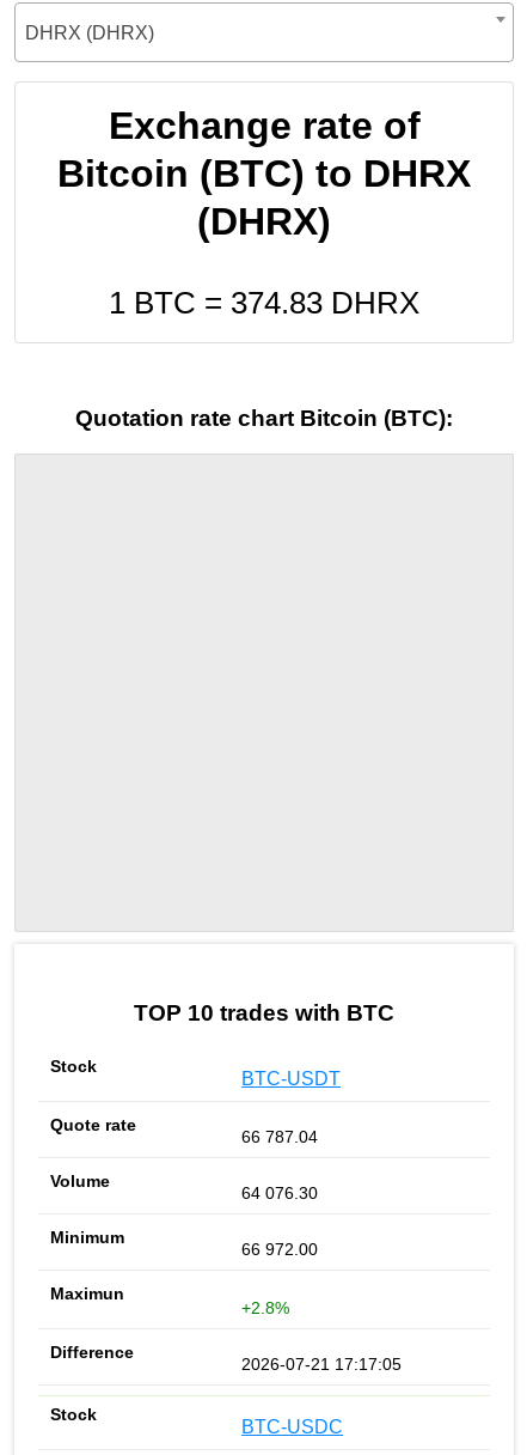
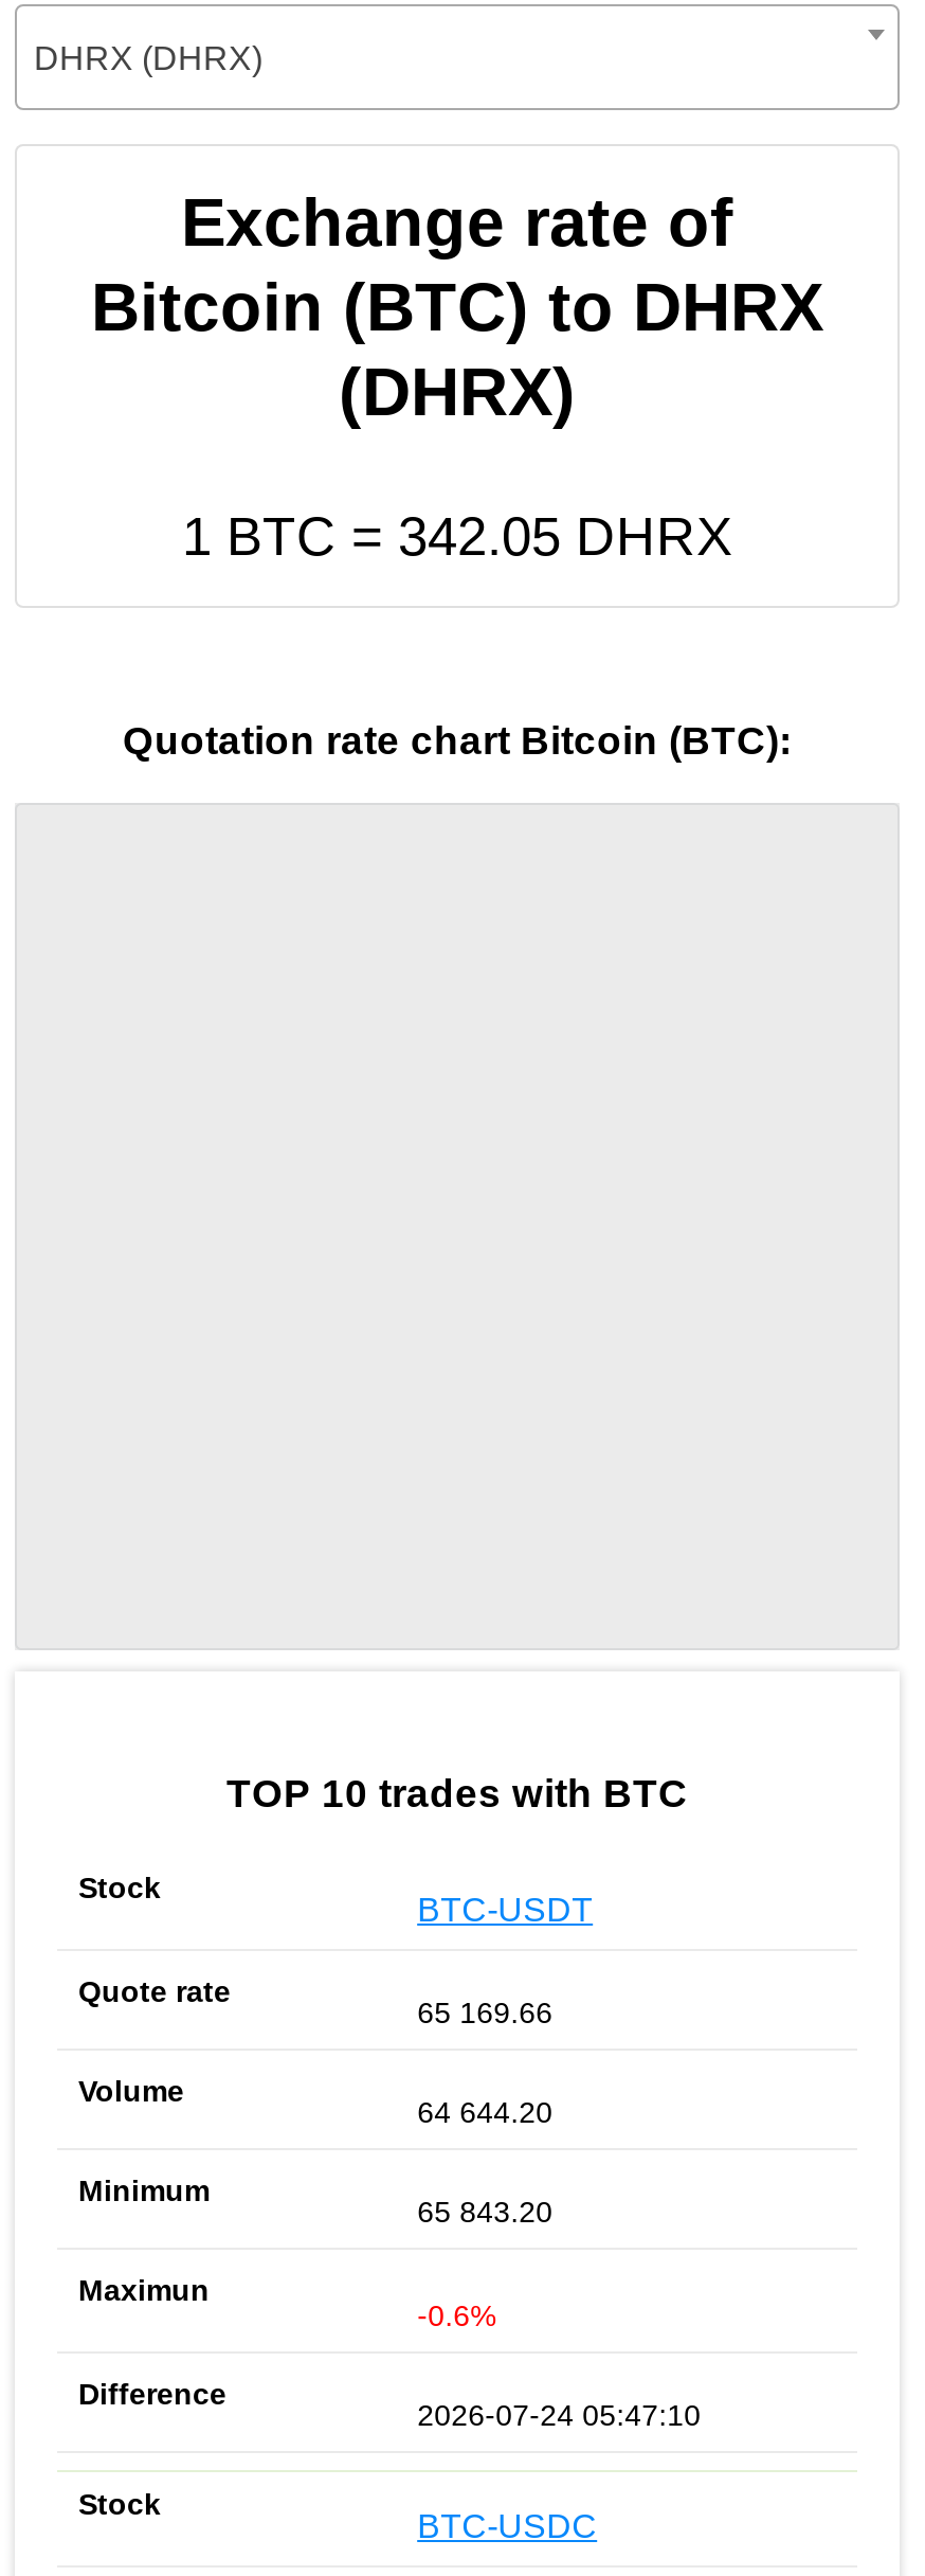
[109,286,419,319] 1 BTC = 374.83 DHRX -> [182,506,732,565] 1 BTC = 342.05 DHRX
[242,1128,318,1147] 66 787.04 -> [417,1996,553,2030] 65 169.66
[242,1184,318,1203] 64 076.30 -> [417,2096,553,2130] 64 644.20
[242,1240,318,1259] 66 972.00 -> [417,2196,553,2229] 65 843.20
[242,1298,289,1317] +2.8% -> [417,2298,496,2332] -0.6%
[242,1354,402,1373] 2026-07-21 17:17:05 -> [417,2397,701,2431] 2026-07-24 05:47:10

